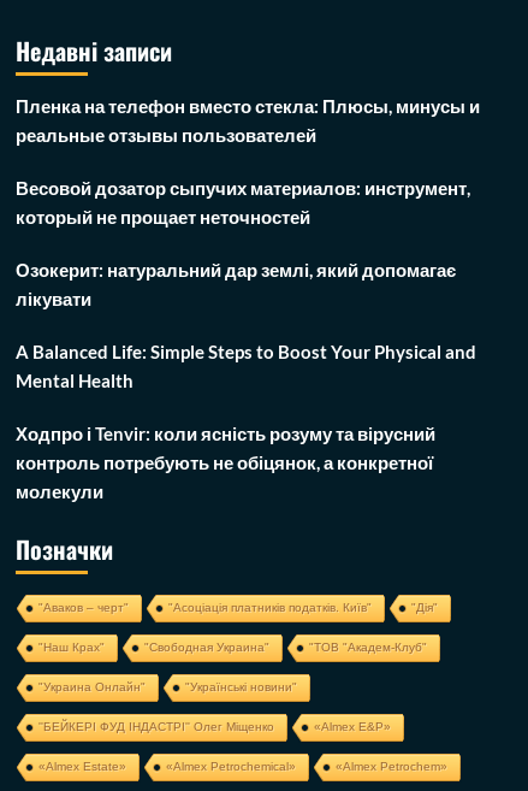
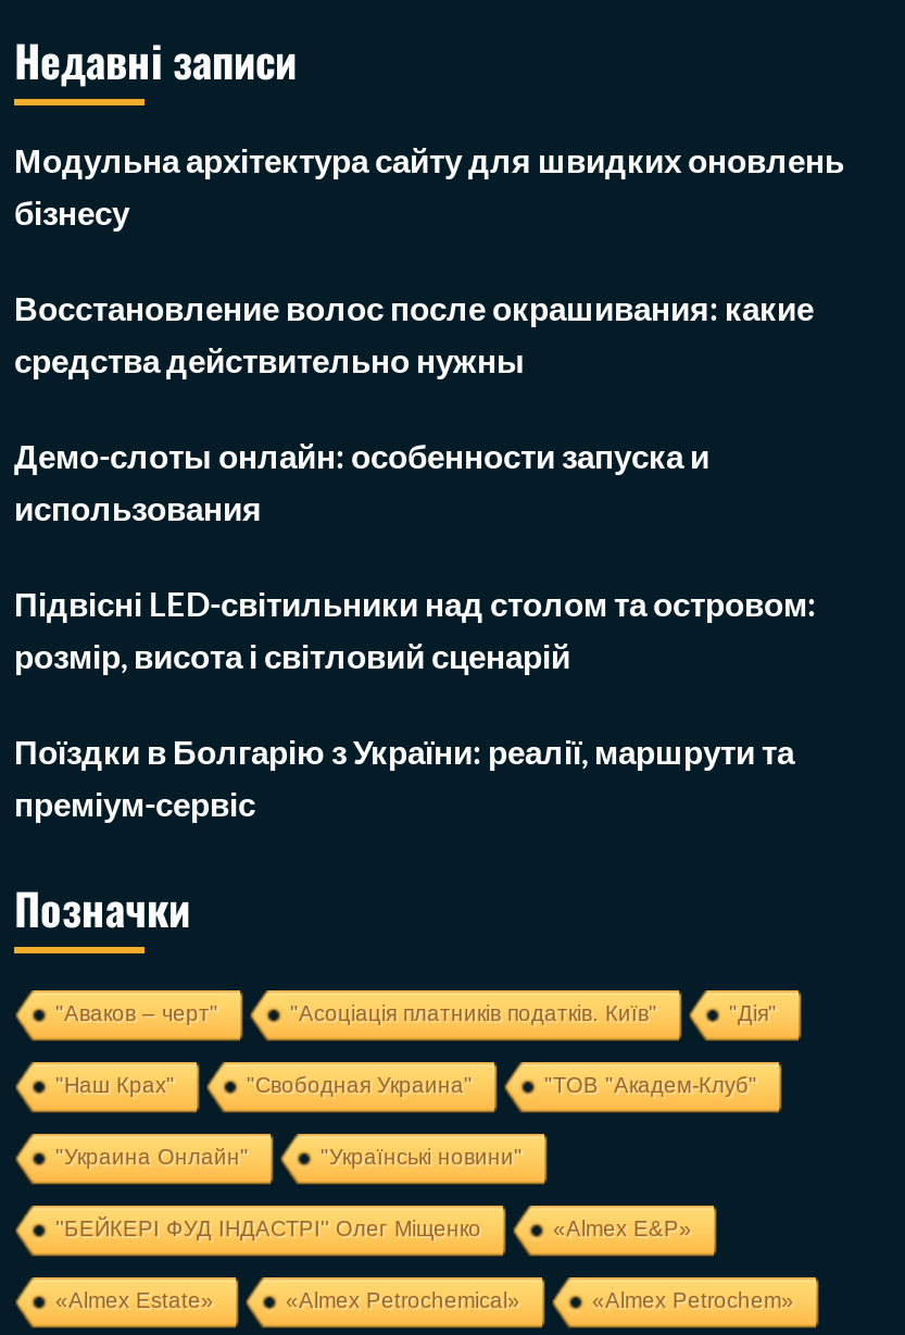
[16,95,480,145] Пленка на телефон вместо стекла: Плюсы, минусы и | реальные отзывы пользователей -> [14,141,844,233] Модульна архітектура сайту для швидких оновлень | бізнесу
[16,176,470,227] Весовой дозатор сыпучих материалов: инструмент, | который не прощает неточностей -> [14,289,814,380] Восстановление волос после окрашивания: какие | средства действительно нужны
[16,258,456,309] Озокерит: натуральний дар землі, який допомагає | лікувати -> [14,437,709,528] Демо-слоты онлайн: особенности запуска и | использования
[16,340,476,391] A Balanced Life: Simple Steps to Boost Your Physical and | Mental Health -> [14,585,816,676] Підвісні LED-світильники над столом та островом: | розмір, висота і світловий сценарій
[16,422,435,501] Ходпро і Tenvir: коли ясність розуму та вірусний | контроль потребують не обіцянок, а конкретної | молекули -> [14,733,794,824] Поїздки в Болгарію з України: реалії, маршрути та | преміум-сервіс

